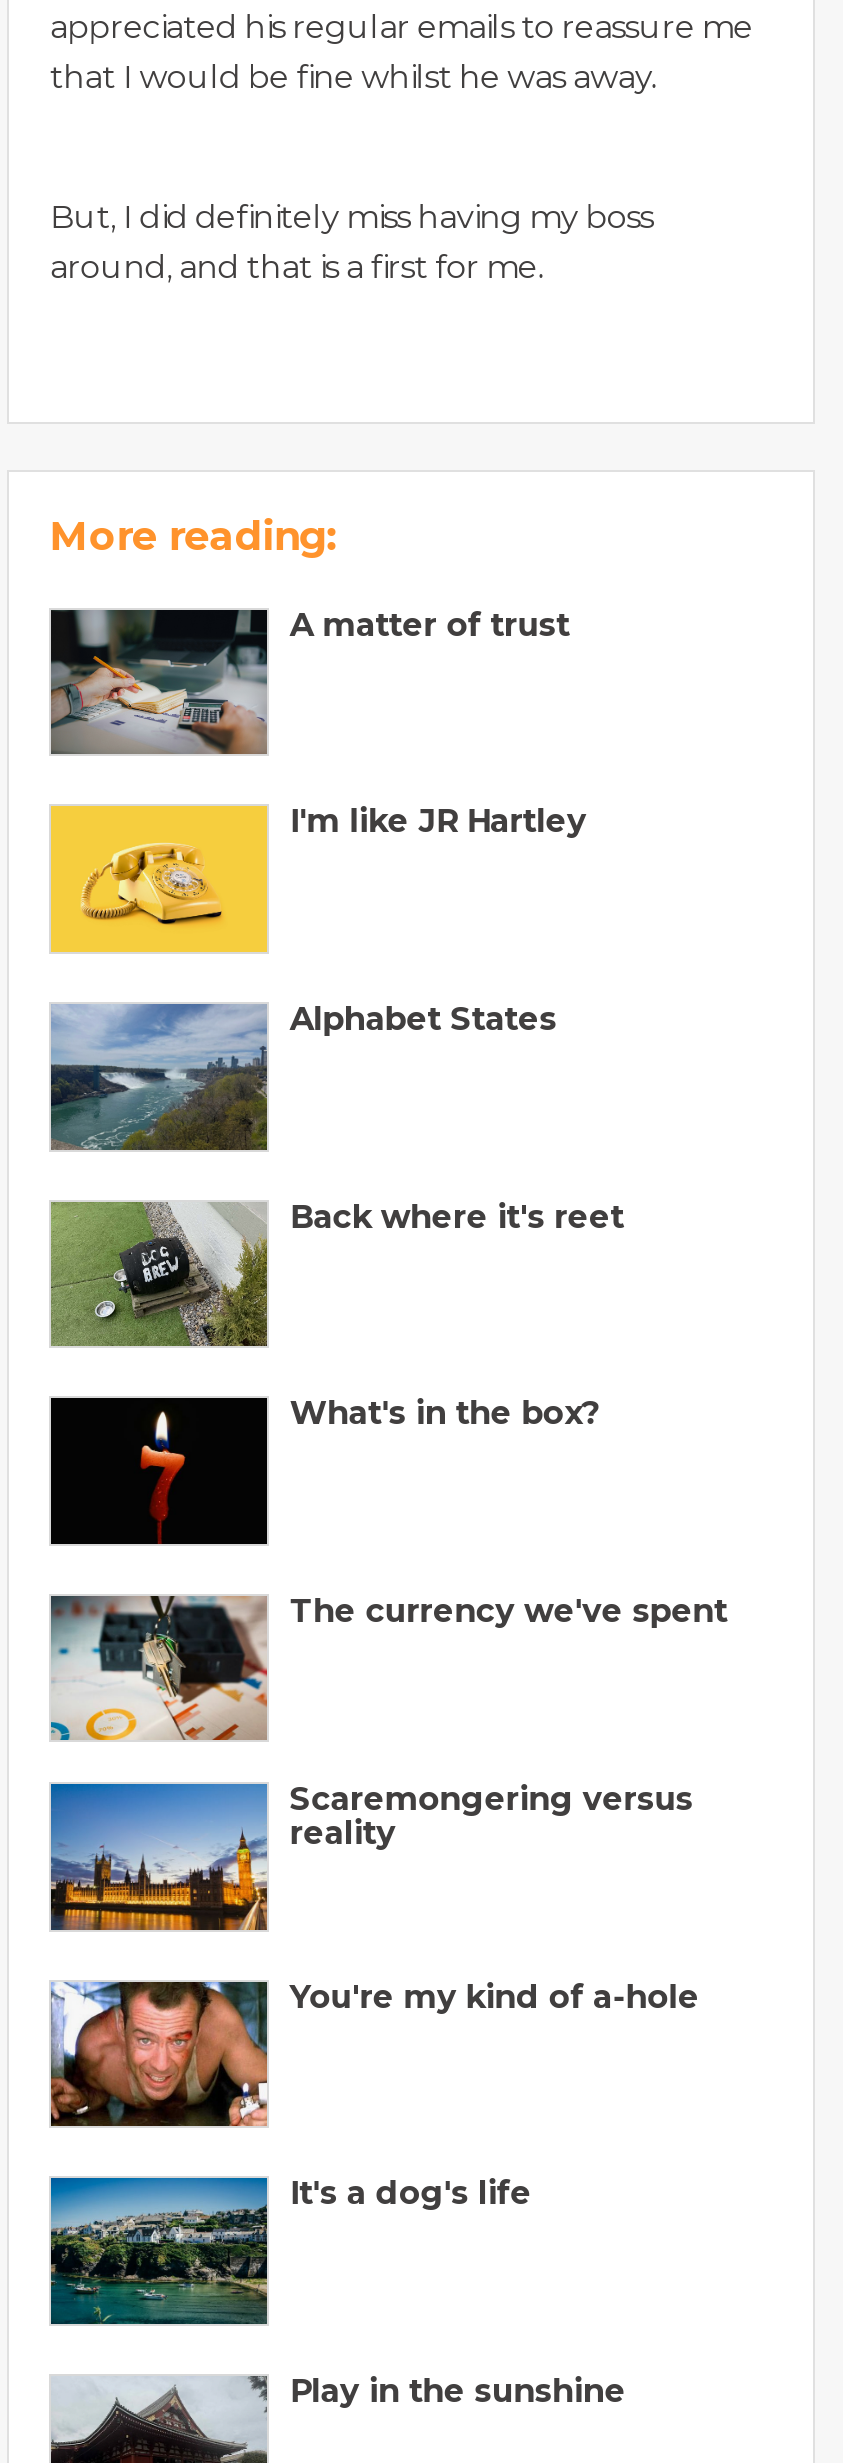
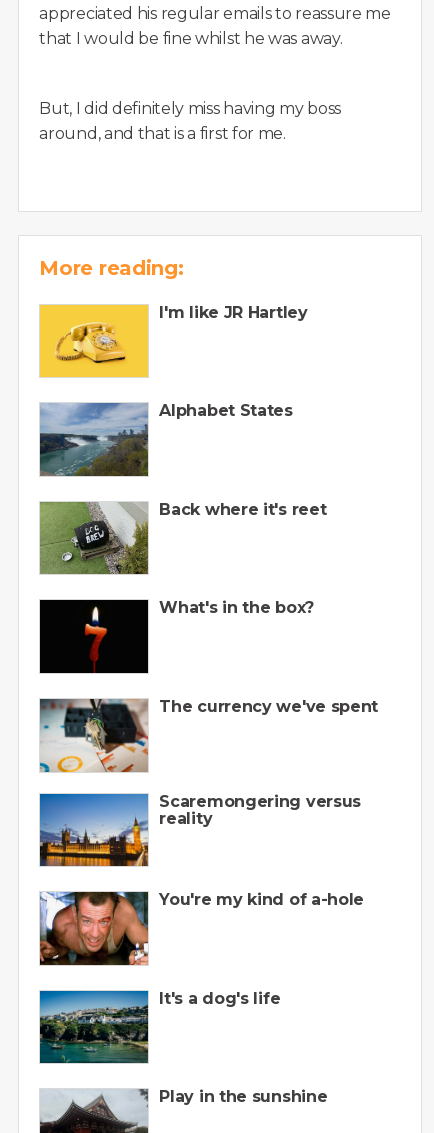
[49,605,570,756] [image] | A matter of trust -> none

